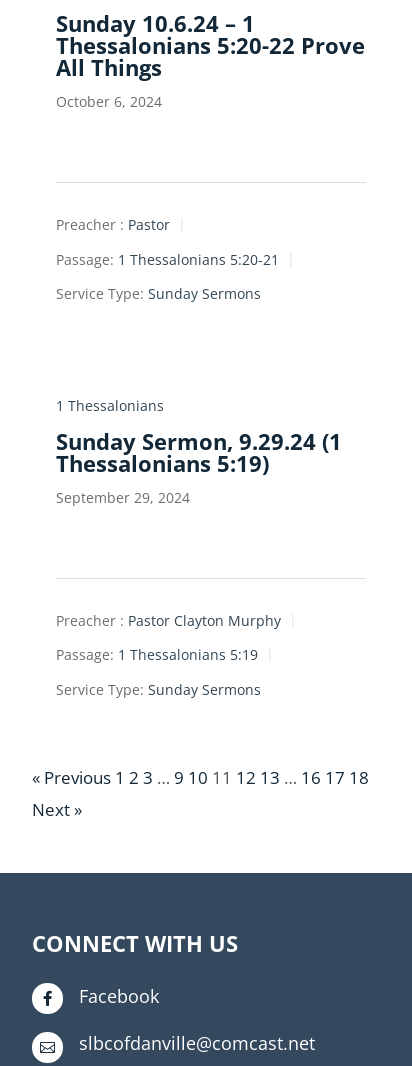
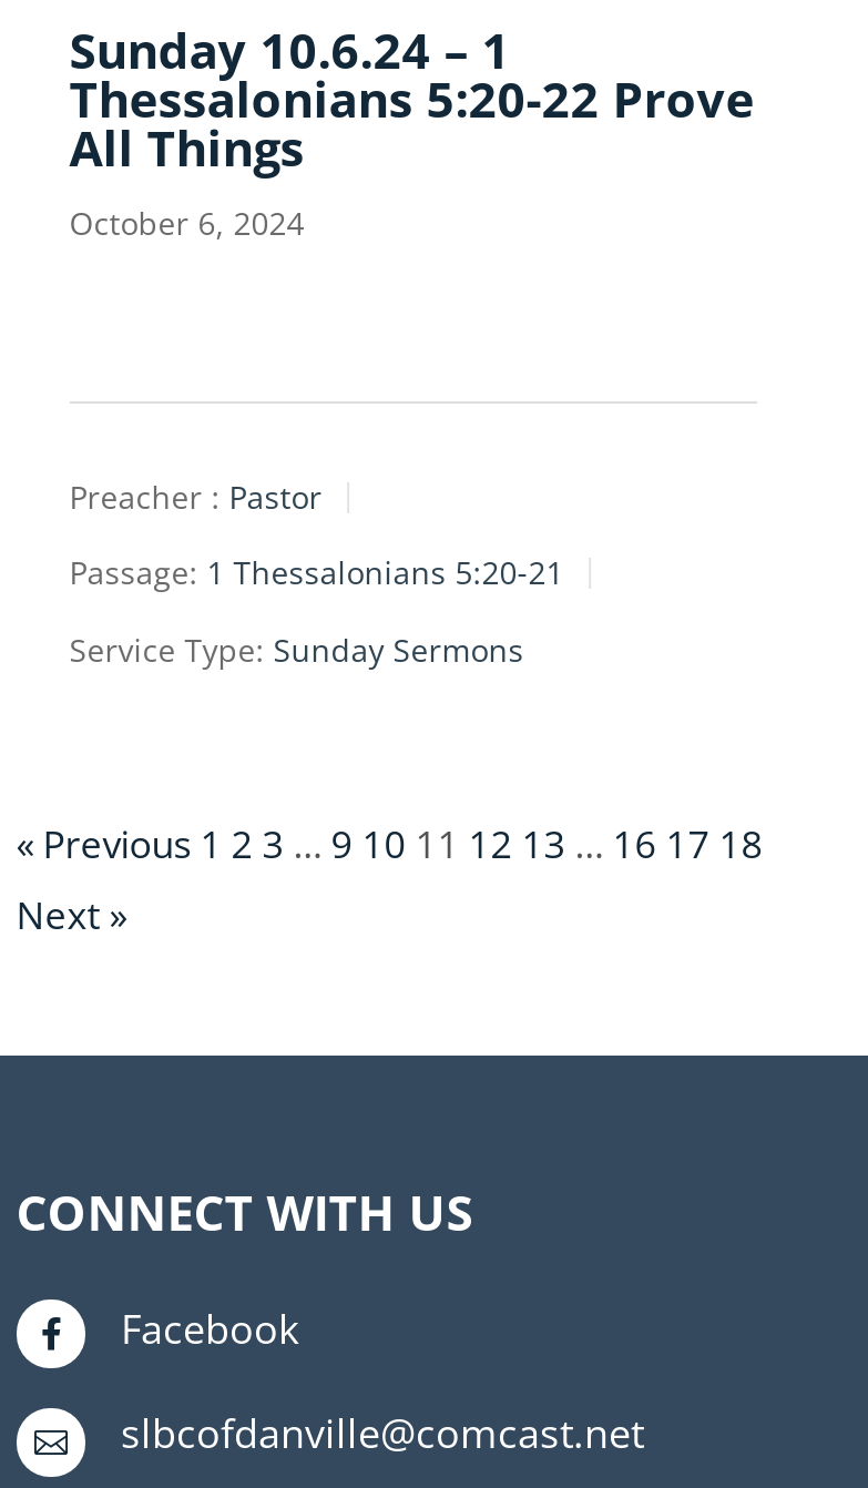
[56,396,342,507] 1 Thessalonians | Sunday Sermon, 9.29.24 (1 | Thessalonians 5:19) | September 29, 2024 -> none
[56,611,281,699] Preacher : Pastor Clayton Murphy | Passage: 1 Thessalonians 5:19 | Service Type: Sunday Sermons -> none

